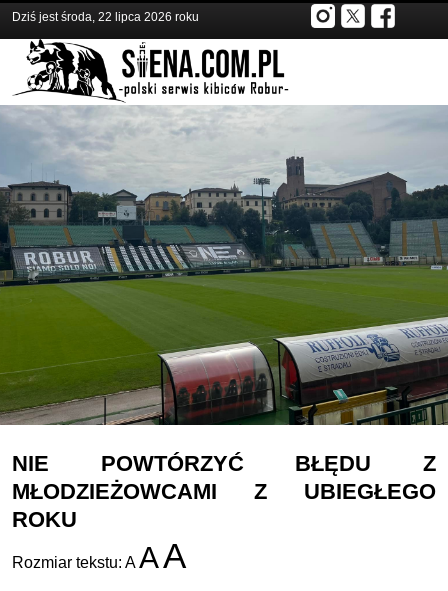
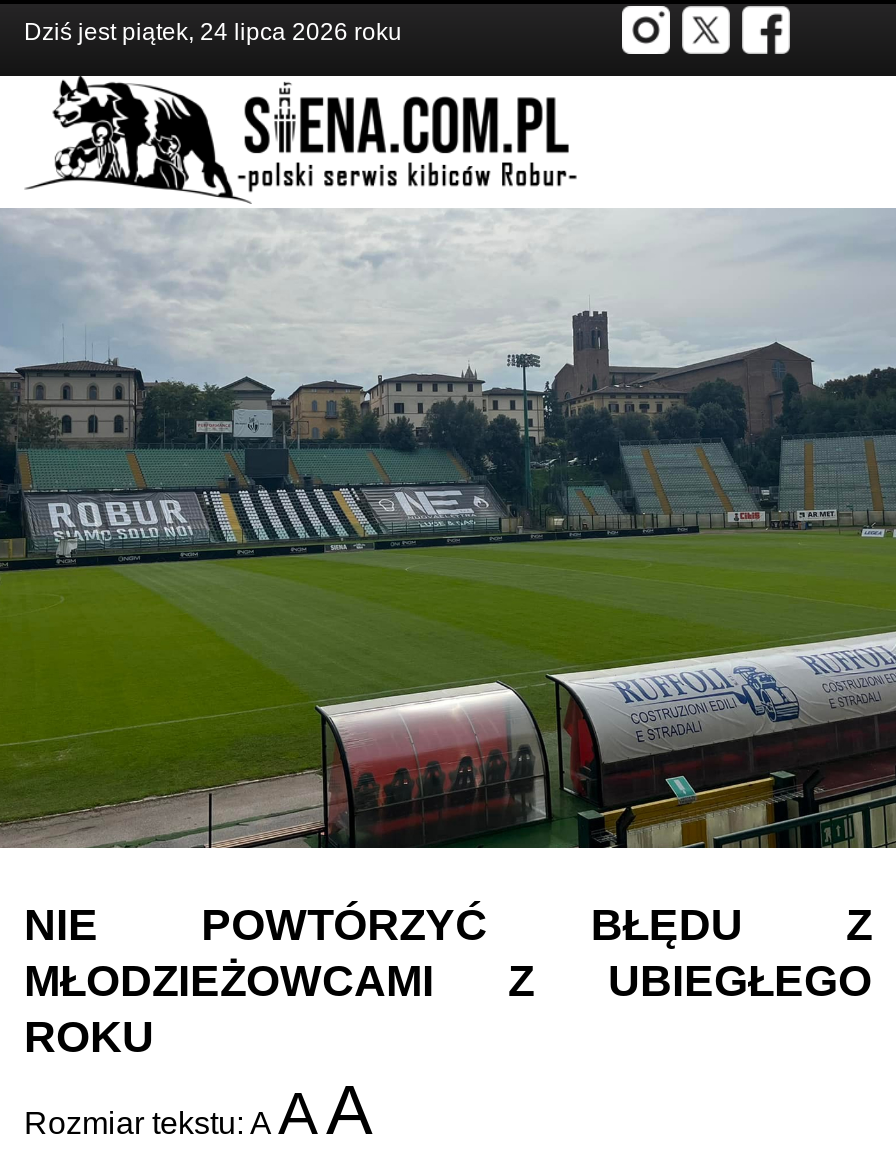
[12,10,199,24] Dziś jest środa, 22 lipca 2026 roku -> [24,18,402,46] Dziś jest piątek, 24 lipca 2026 roku

